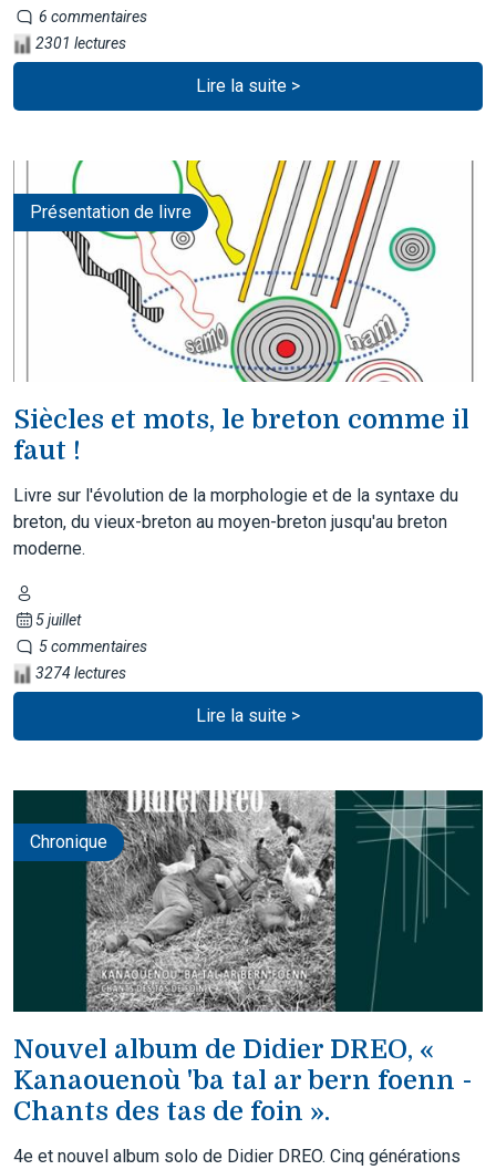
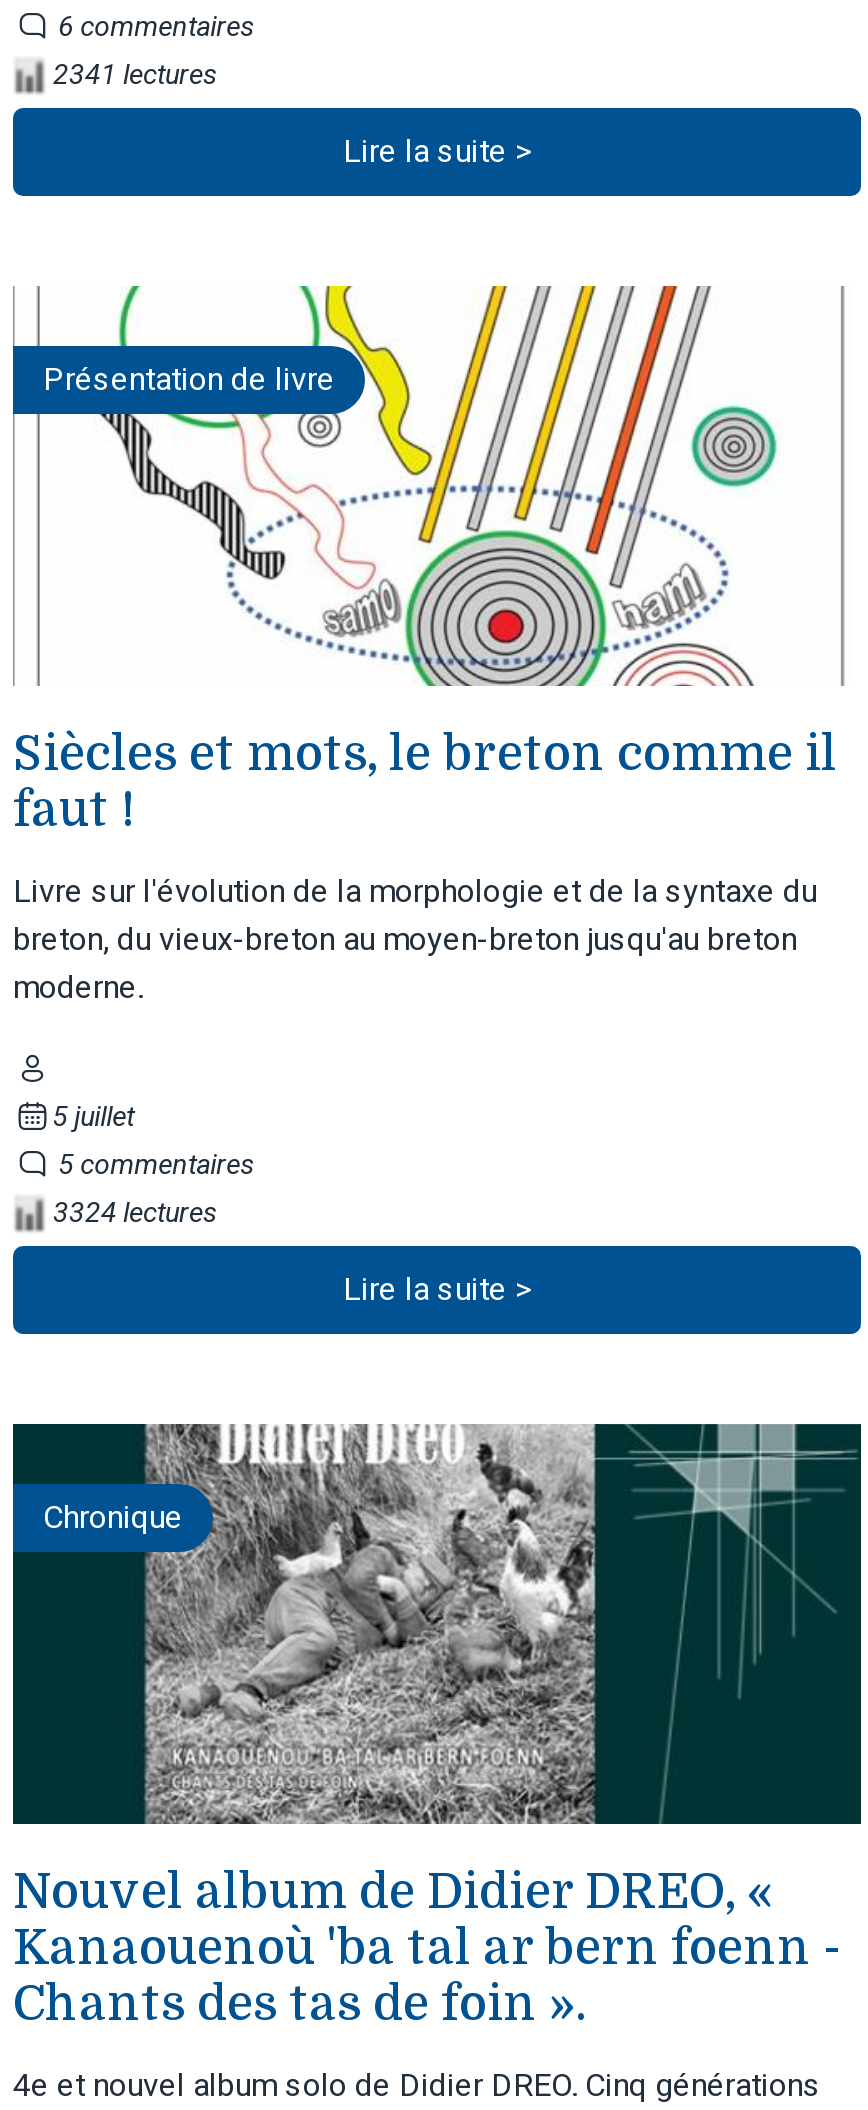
[32,34,126,51] 2301 lectures -> [47,57,217,89] 2341 lectures
[32,664,126,681] 3274 lectures -> [47,1195,217,1227] 3324 lectures

